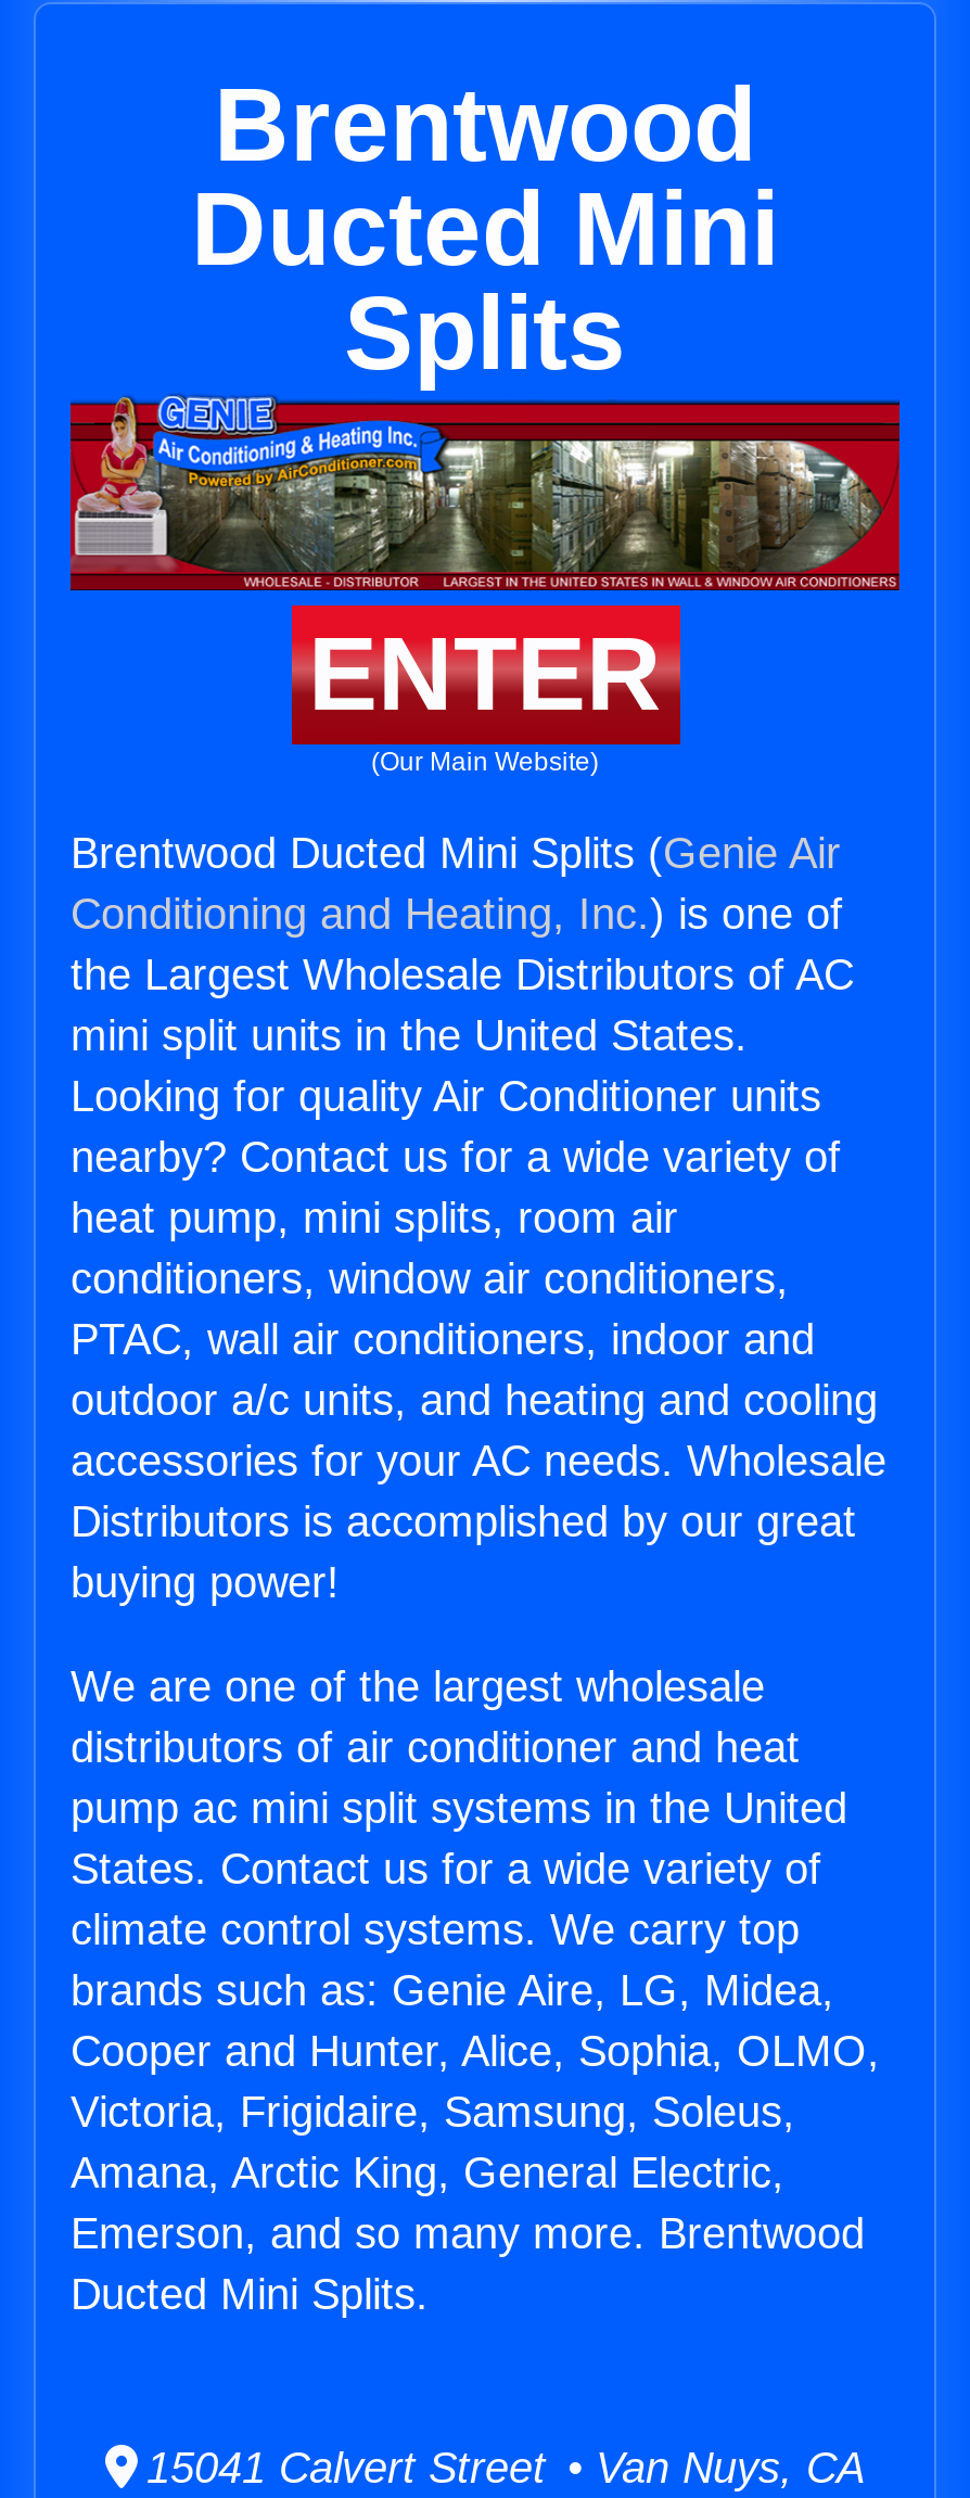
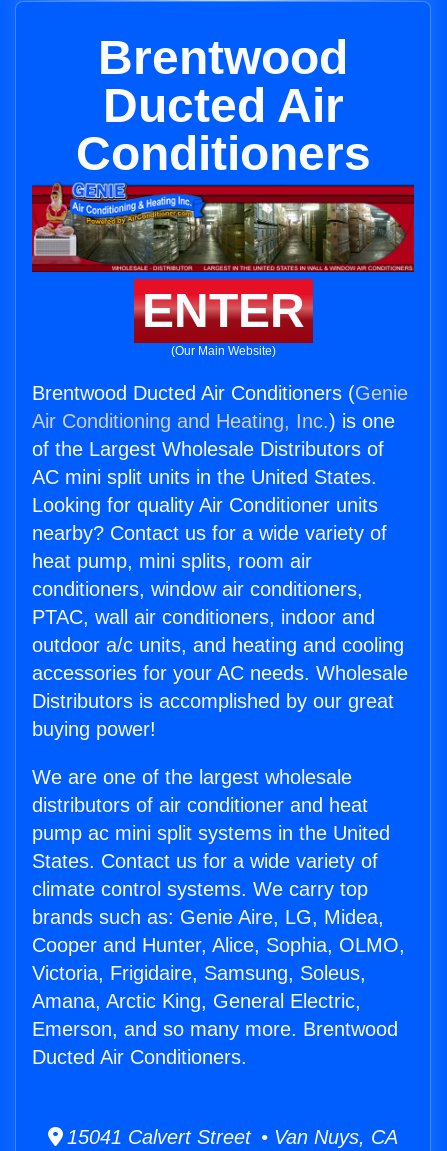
[191,171,779,391] Ducted Mini | Splits -> [75,79,370,180] Ducted Air | Conditioners
[71,829,854,1059] Brentwood Ducted Mini Splits (Genie Air | Conditioning and Heating, Inc.) is one of | the Largest Wholesale Distributors of AC | mini split units in the United States. -> [32,382,408,488] Brentwood Ducted Air Conditioners (Genie | Air Conditioning and Heating, Inc.) is one | of the Largest Wholesale Distributors of | AC mini split units in the United States.
[71,2270,429,2318] Ducted Mini Splits. -> [32,1046,247,1068] Ducted Air Conditioners.

